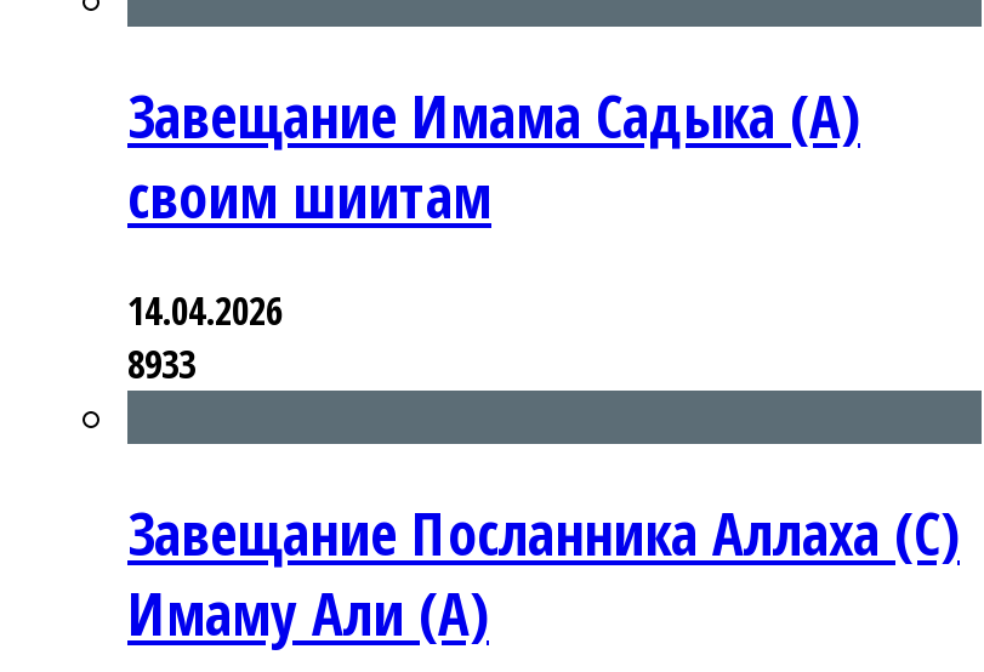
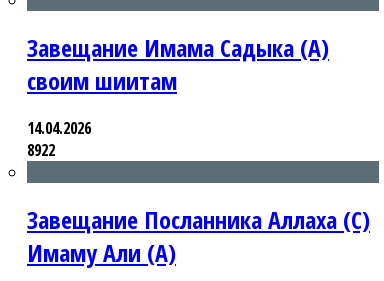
[127,337,195,390] 8933 -> [27,139,55,161] 8922

